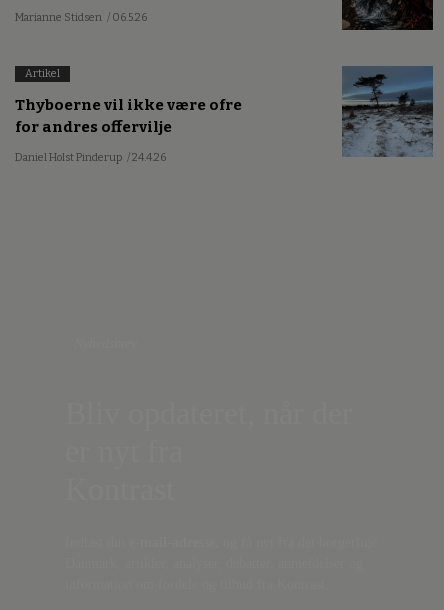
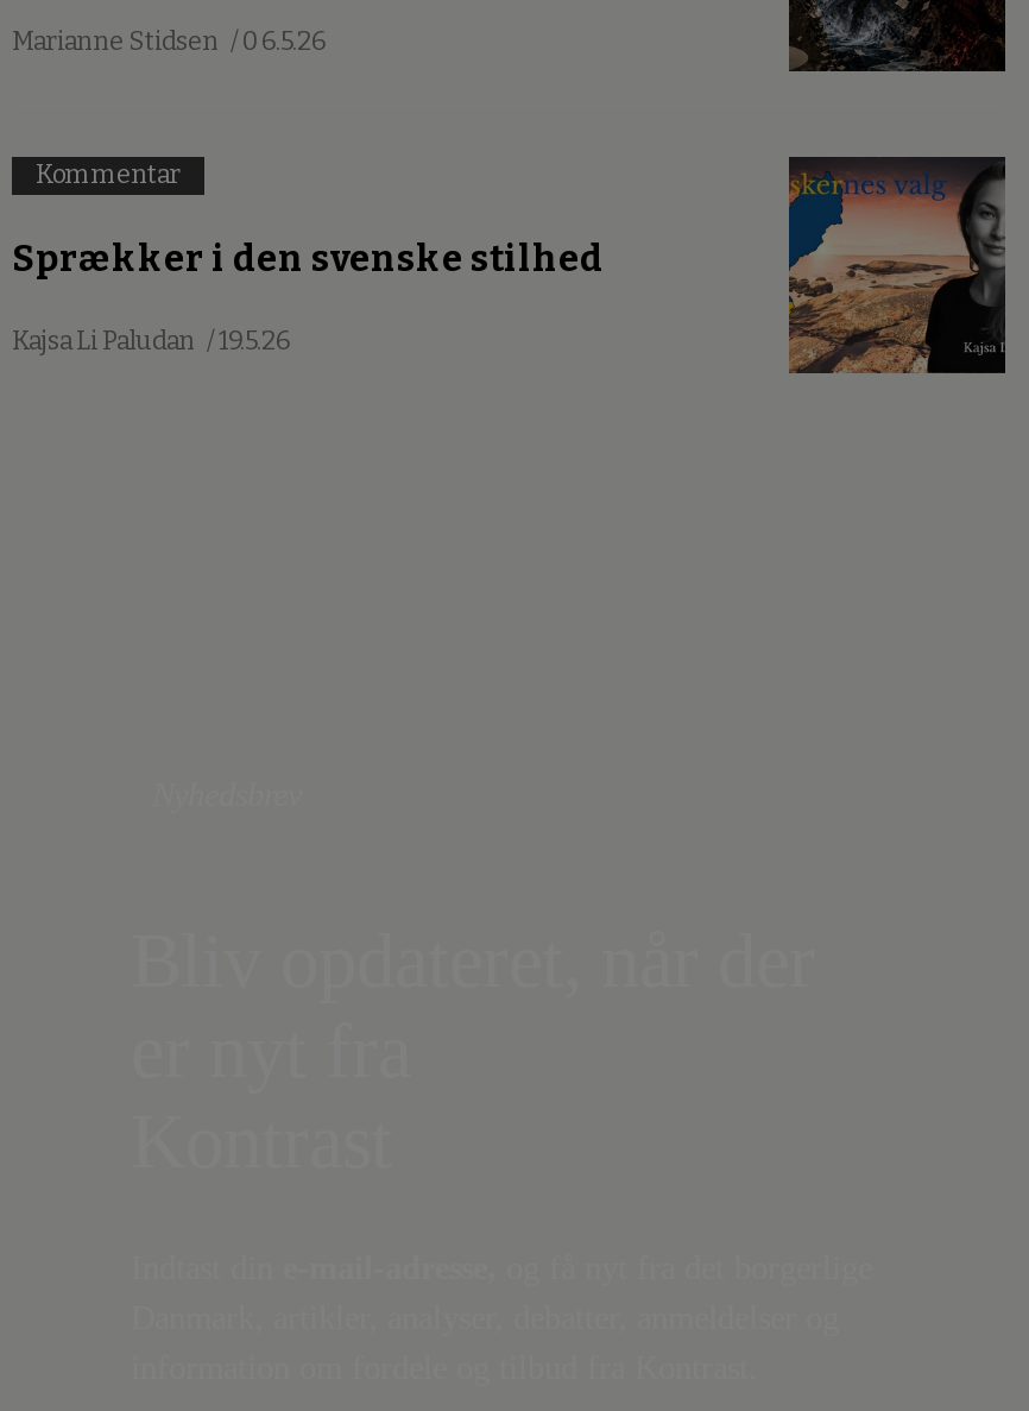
[25,67,60,80] Artikel -> [36,159,181,189] Kommentar
[341,66,434,158] [image] -> [787,155,1008,376] [image]
[15,96,242,136] Thyboerne vil ikke være ofre | for andres offervilje -> [12,238,604,281] Sprækker i den svenske stilhed
[15,151,166,164] Daniel Holst Pinderup / 24.4.26 -> [12,327,290,358] Kajsa Li Paludan / 19.5.26

